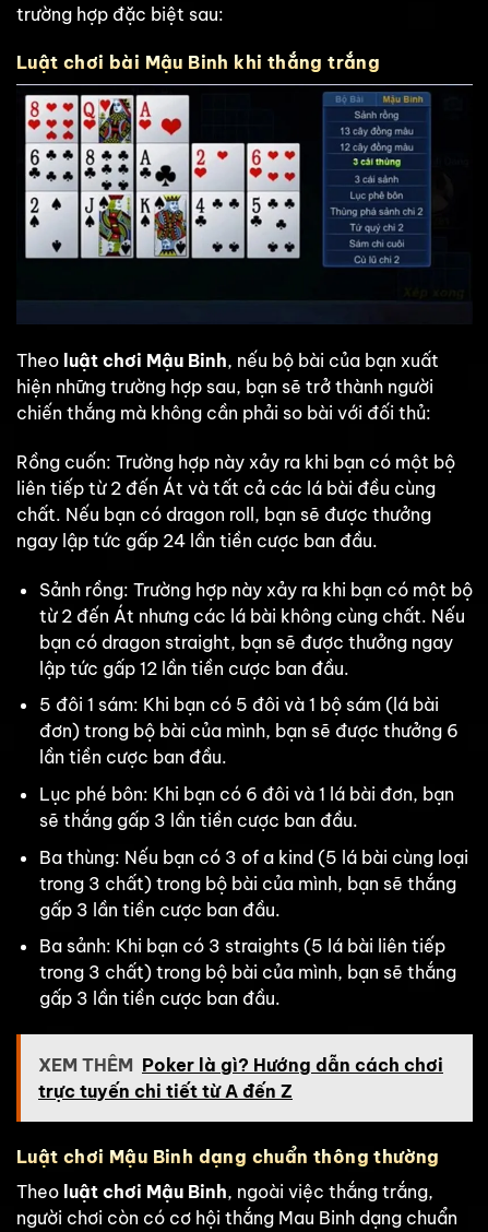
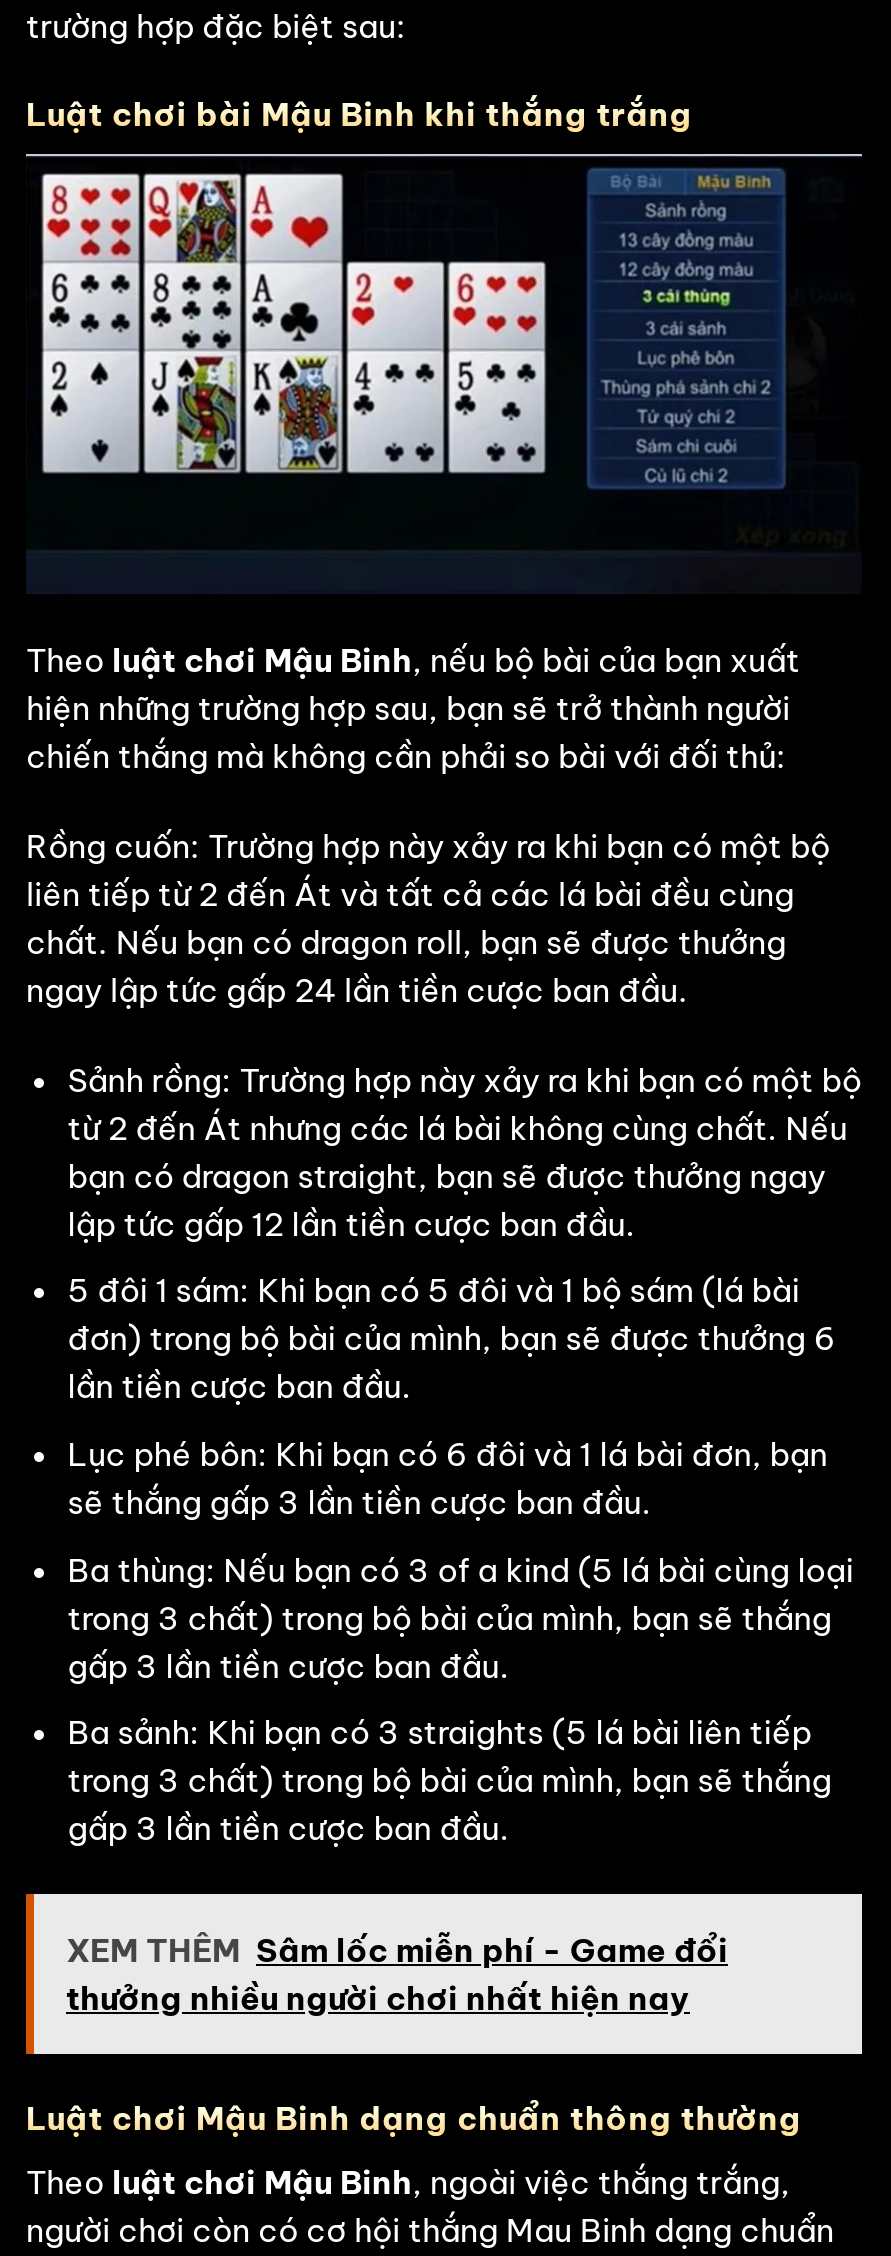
[38,1054,443,1102] XEM THÊM Poker là gì? Hướng dẫn cách chơi | trực tuyến chi tiết từ A đến Z -> [66,1930,728,2018] XEM THÊM Sâm lốc miễn phí - Game đổi | thưởng nhiều người chơi nhất hiện nay

